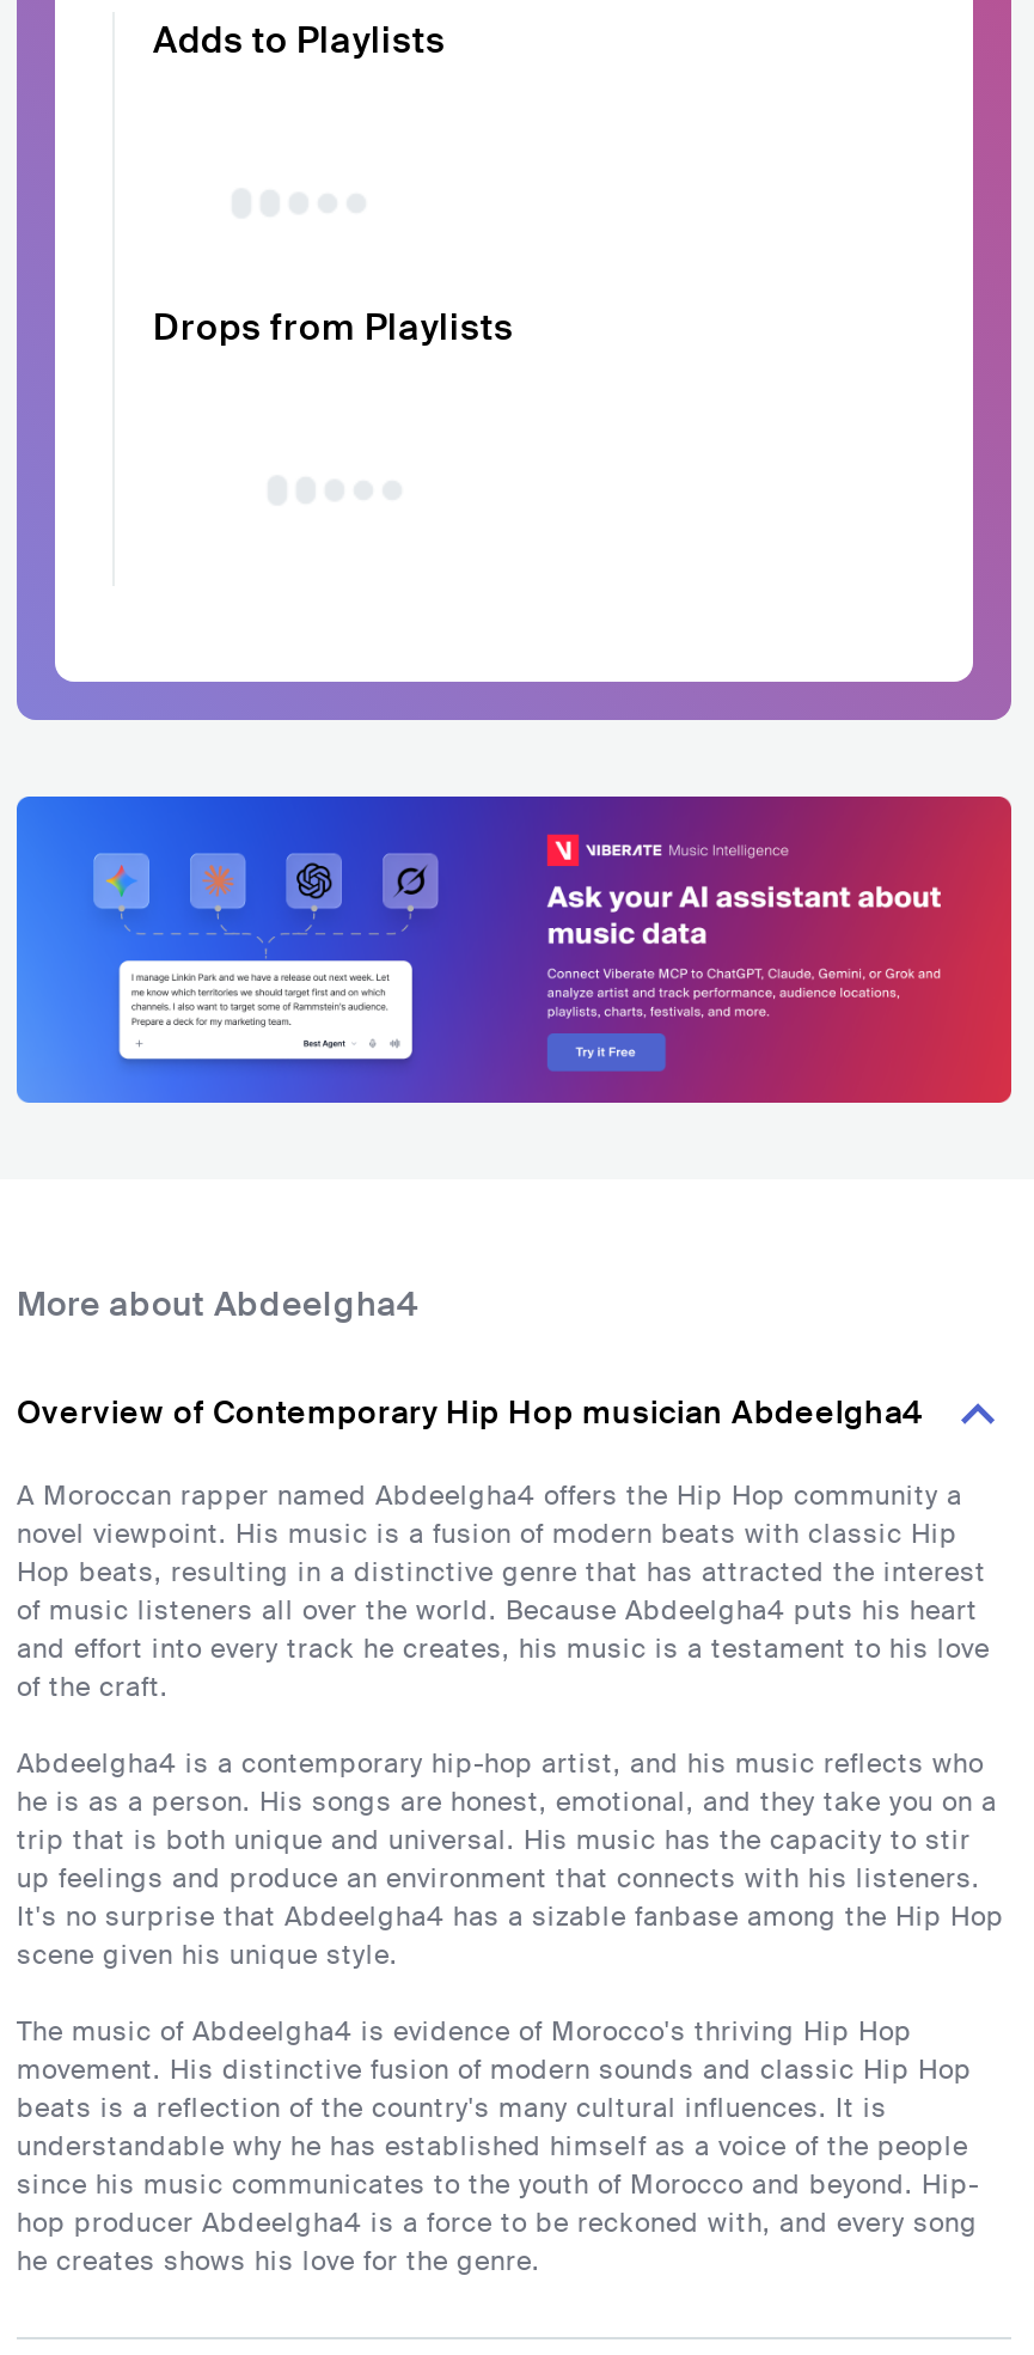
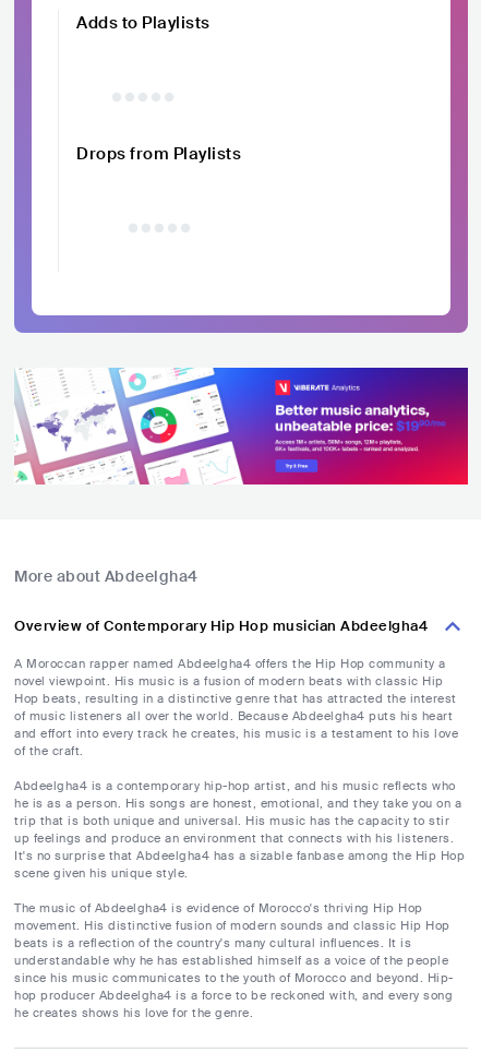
[14,794,1014,1105] [image] -> [14,367,469,486] [image]

